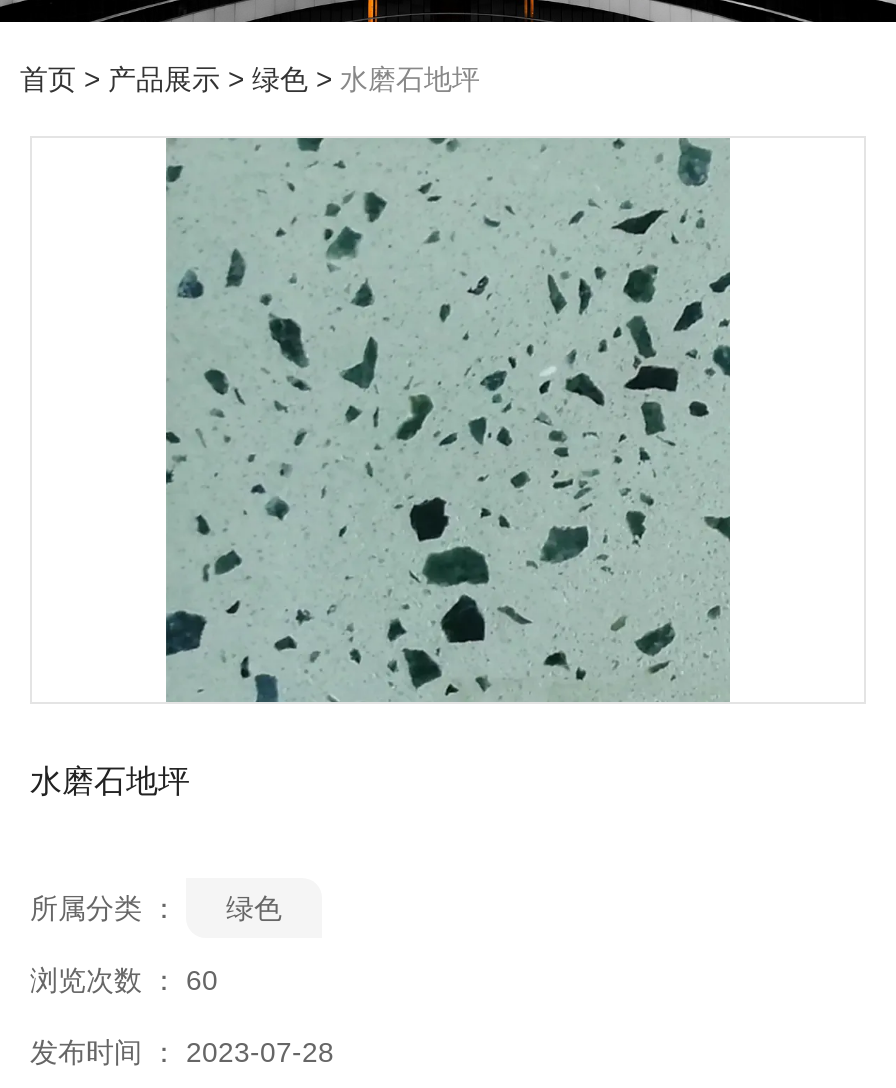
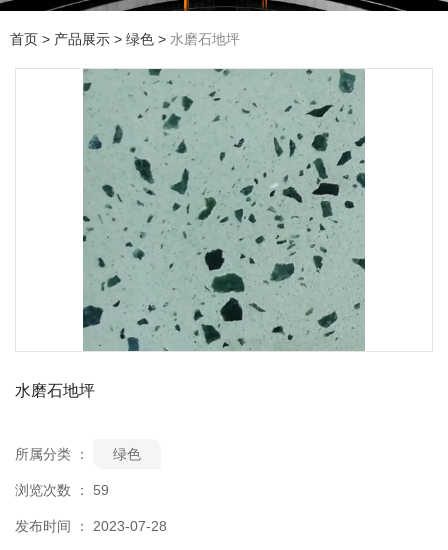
[30,964,218,996] 浏览次数 ：60 -> [15,482,109,498] 浏览次数 ：59

